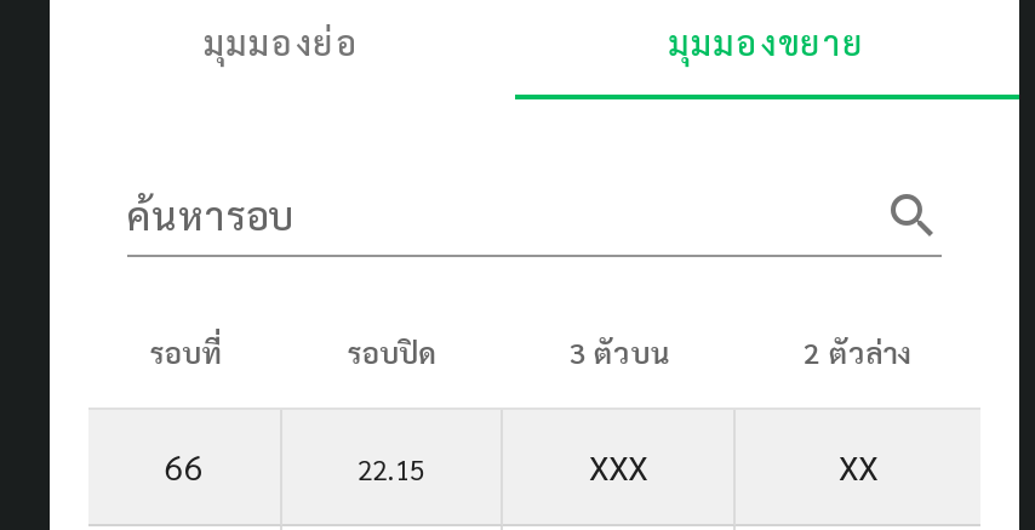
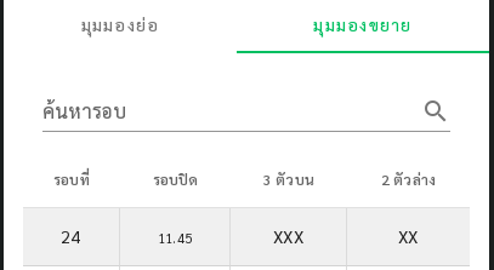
[165,443,204,487] 66 -> [61,225,81,247] 24
[358,451,425,487] 22.15 -> [158,229,192,247] 11.45

